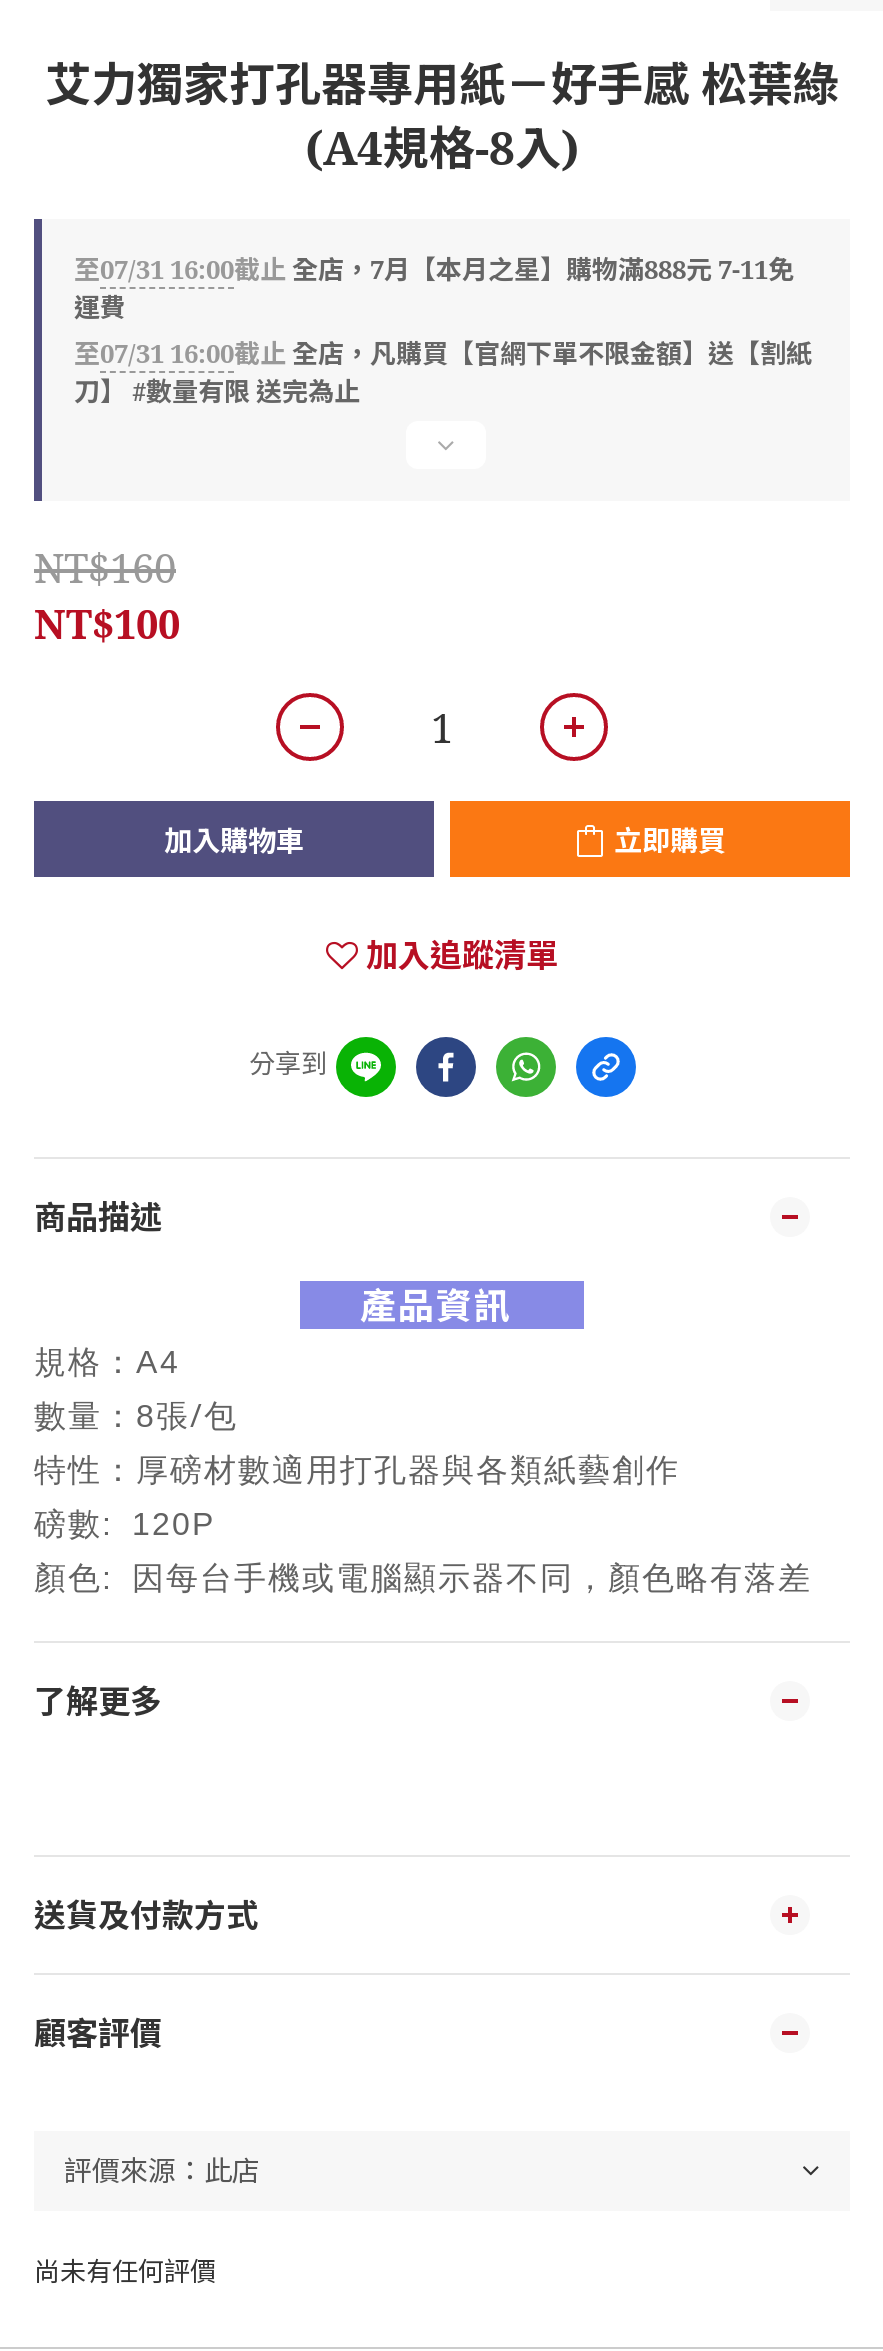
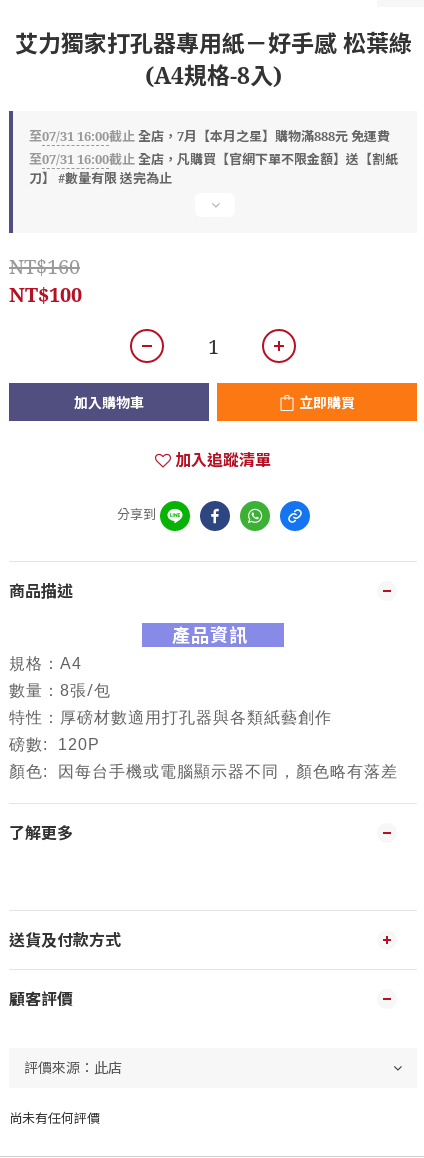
[74,251,794,325] 至07/31 16:00截止全店，7月【本月之星】購物滿888元 7-11免 | 運費 -> [29,127,390,145] 至07/31 16:00截止全店，7月【本月之星】購物滿888元 免運費

